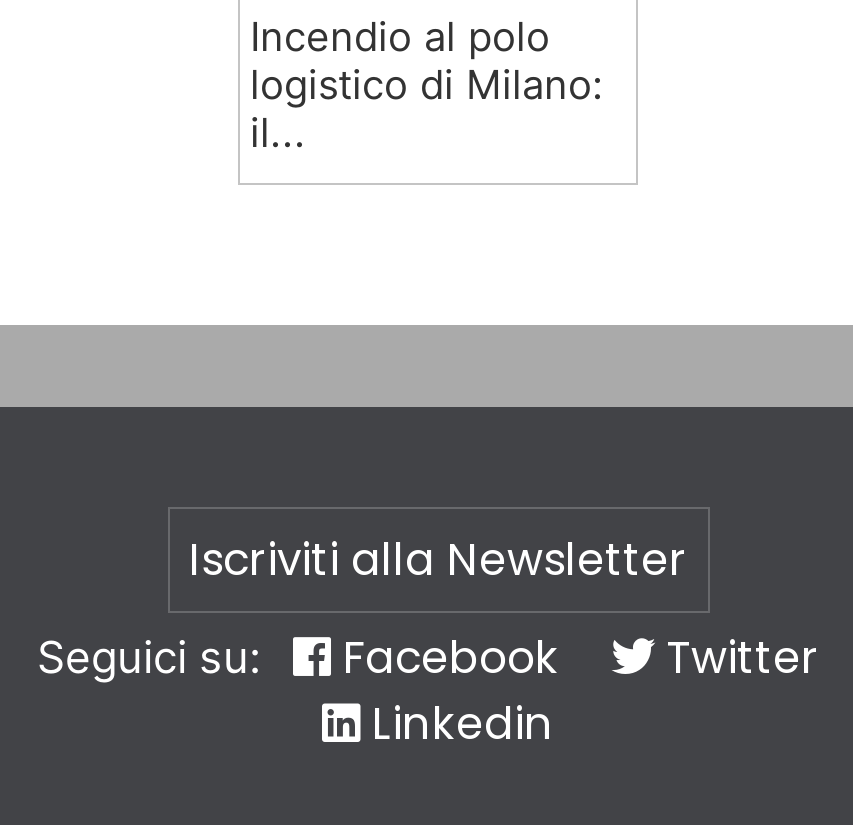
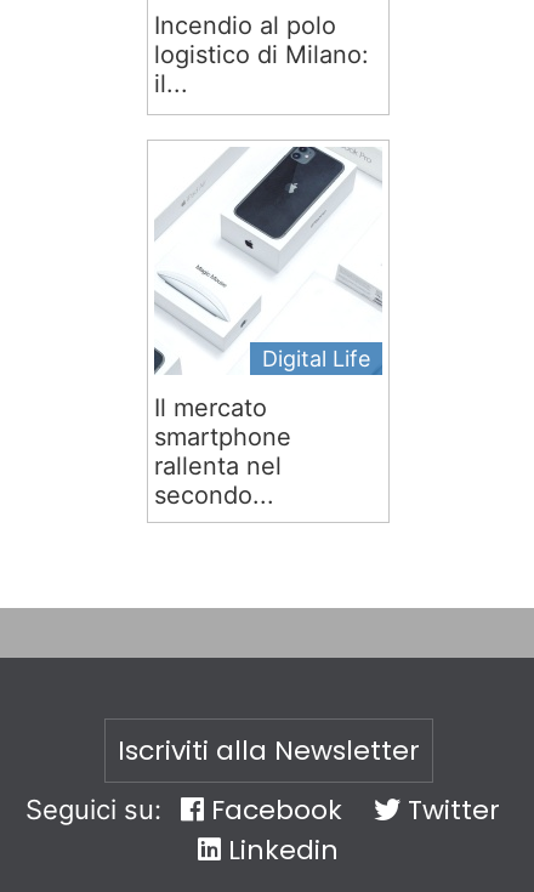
none -> [152,140,385,510] [image] | Digital Life | Il mercato | smartphone | rallenta nel | secondo...

